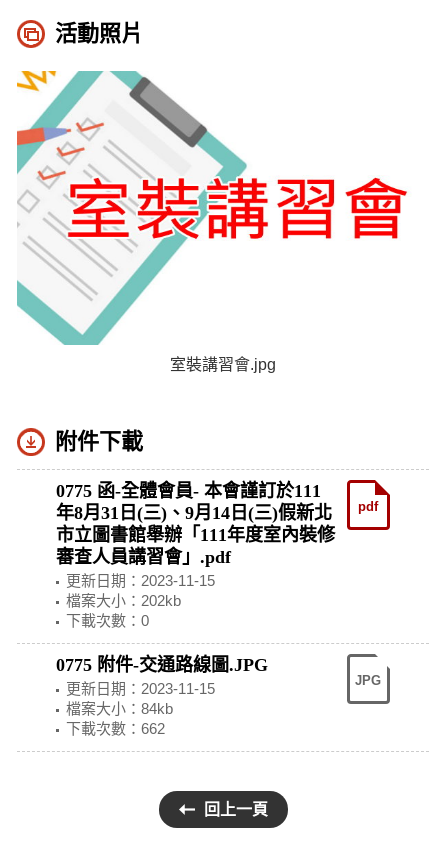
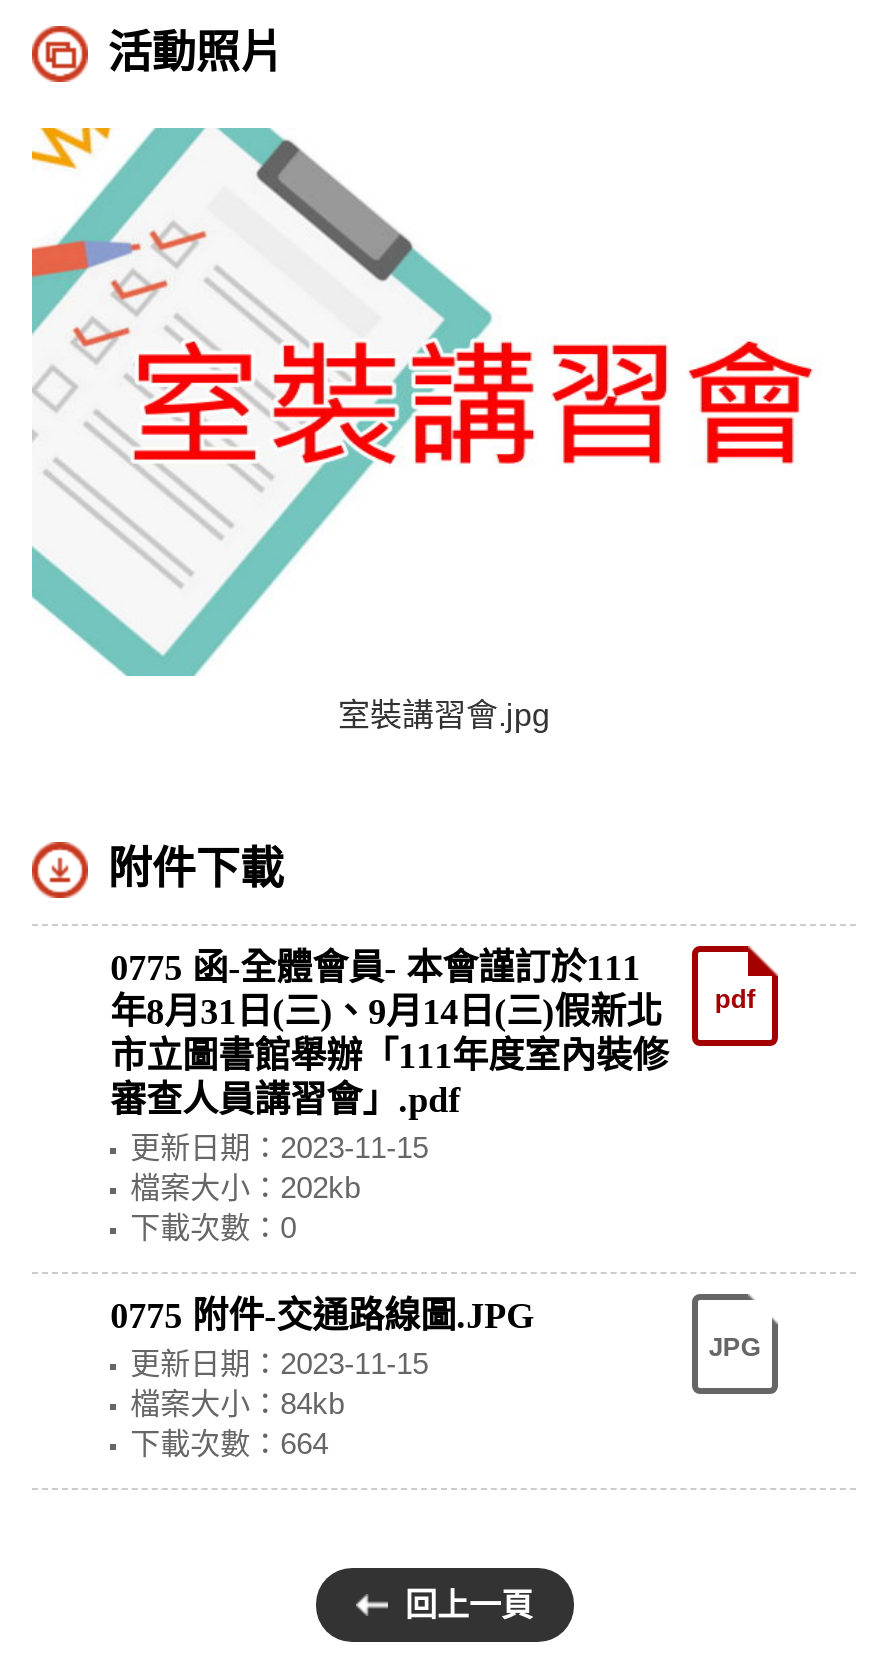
[66,720,165,737] 下載次數：662 -> [130,1427,328,1461] 下載次數：664

